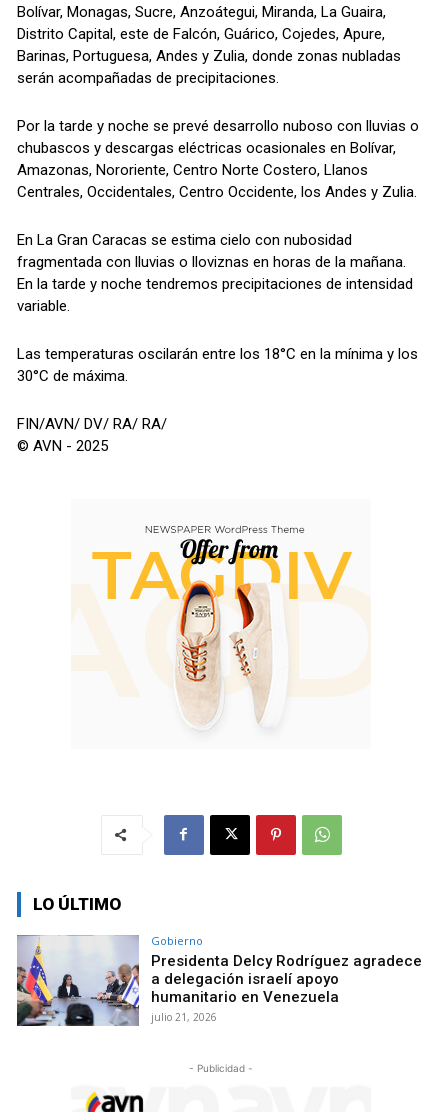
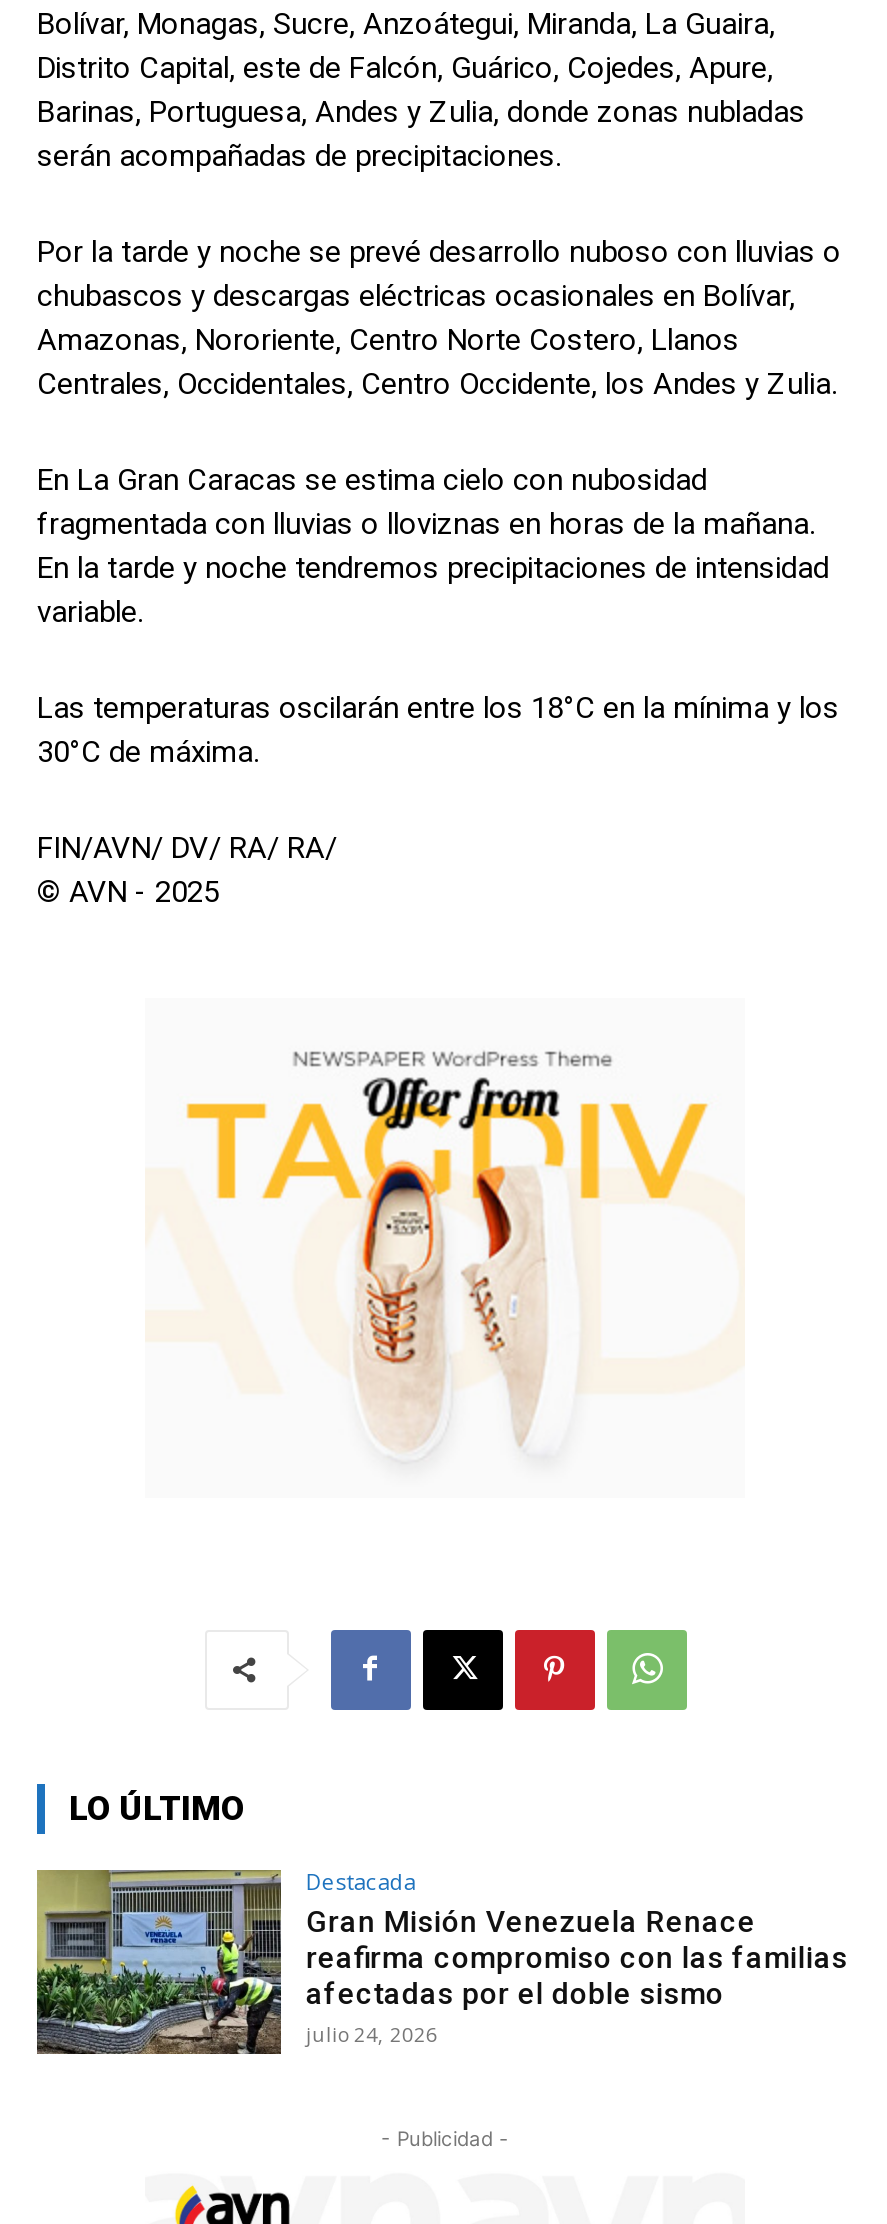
[16,933,422,1027] [image] | Gobierno | Presidenta Delcy Rodríguez agradece | a delegación israelí apoyo | humanitario en Venezuela | julio 21, 2026 -> [35,1865,848,2056] [image] | Destacada | Gran Misión Venezuela Renace | reafirma compromiso con las familias | afectadas por el doble sismo | julio 24, 2026

